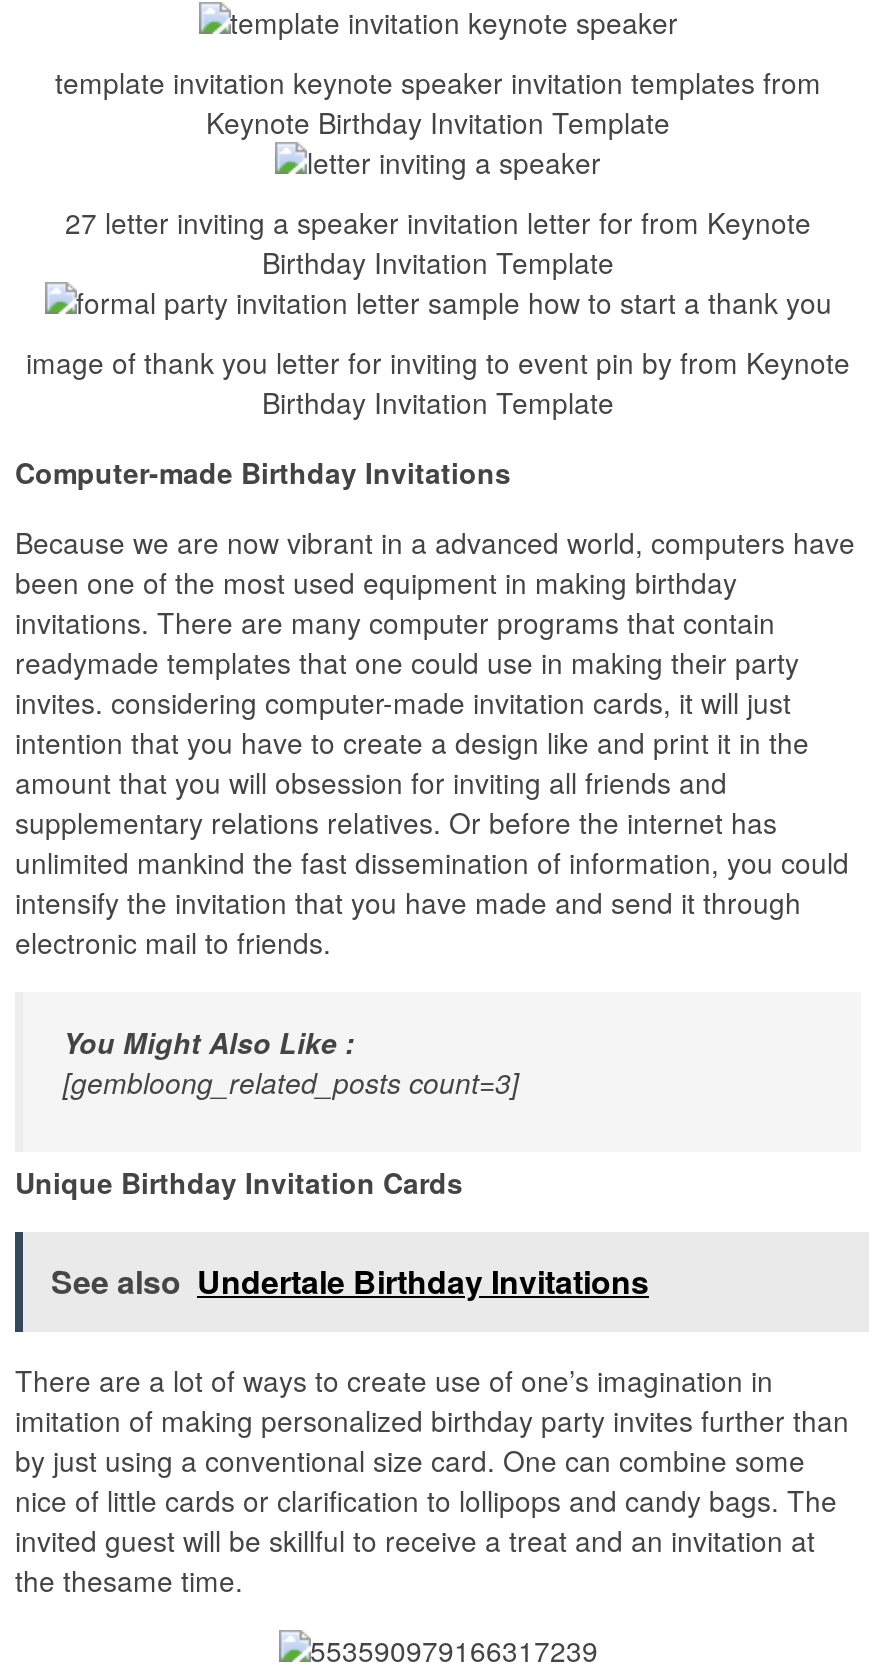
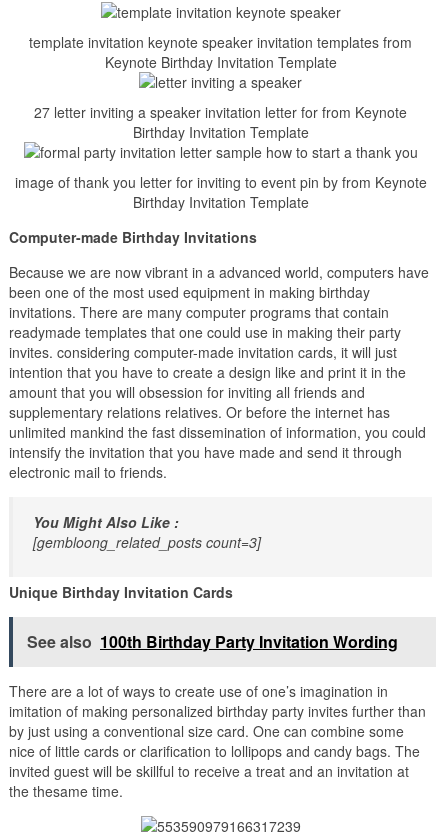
[51,1257,649,1303] See also Undertale Birthday Invitations -> [27,630,398,653] See also 100th Birthday Party Invitation Wording

